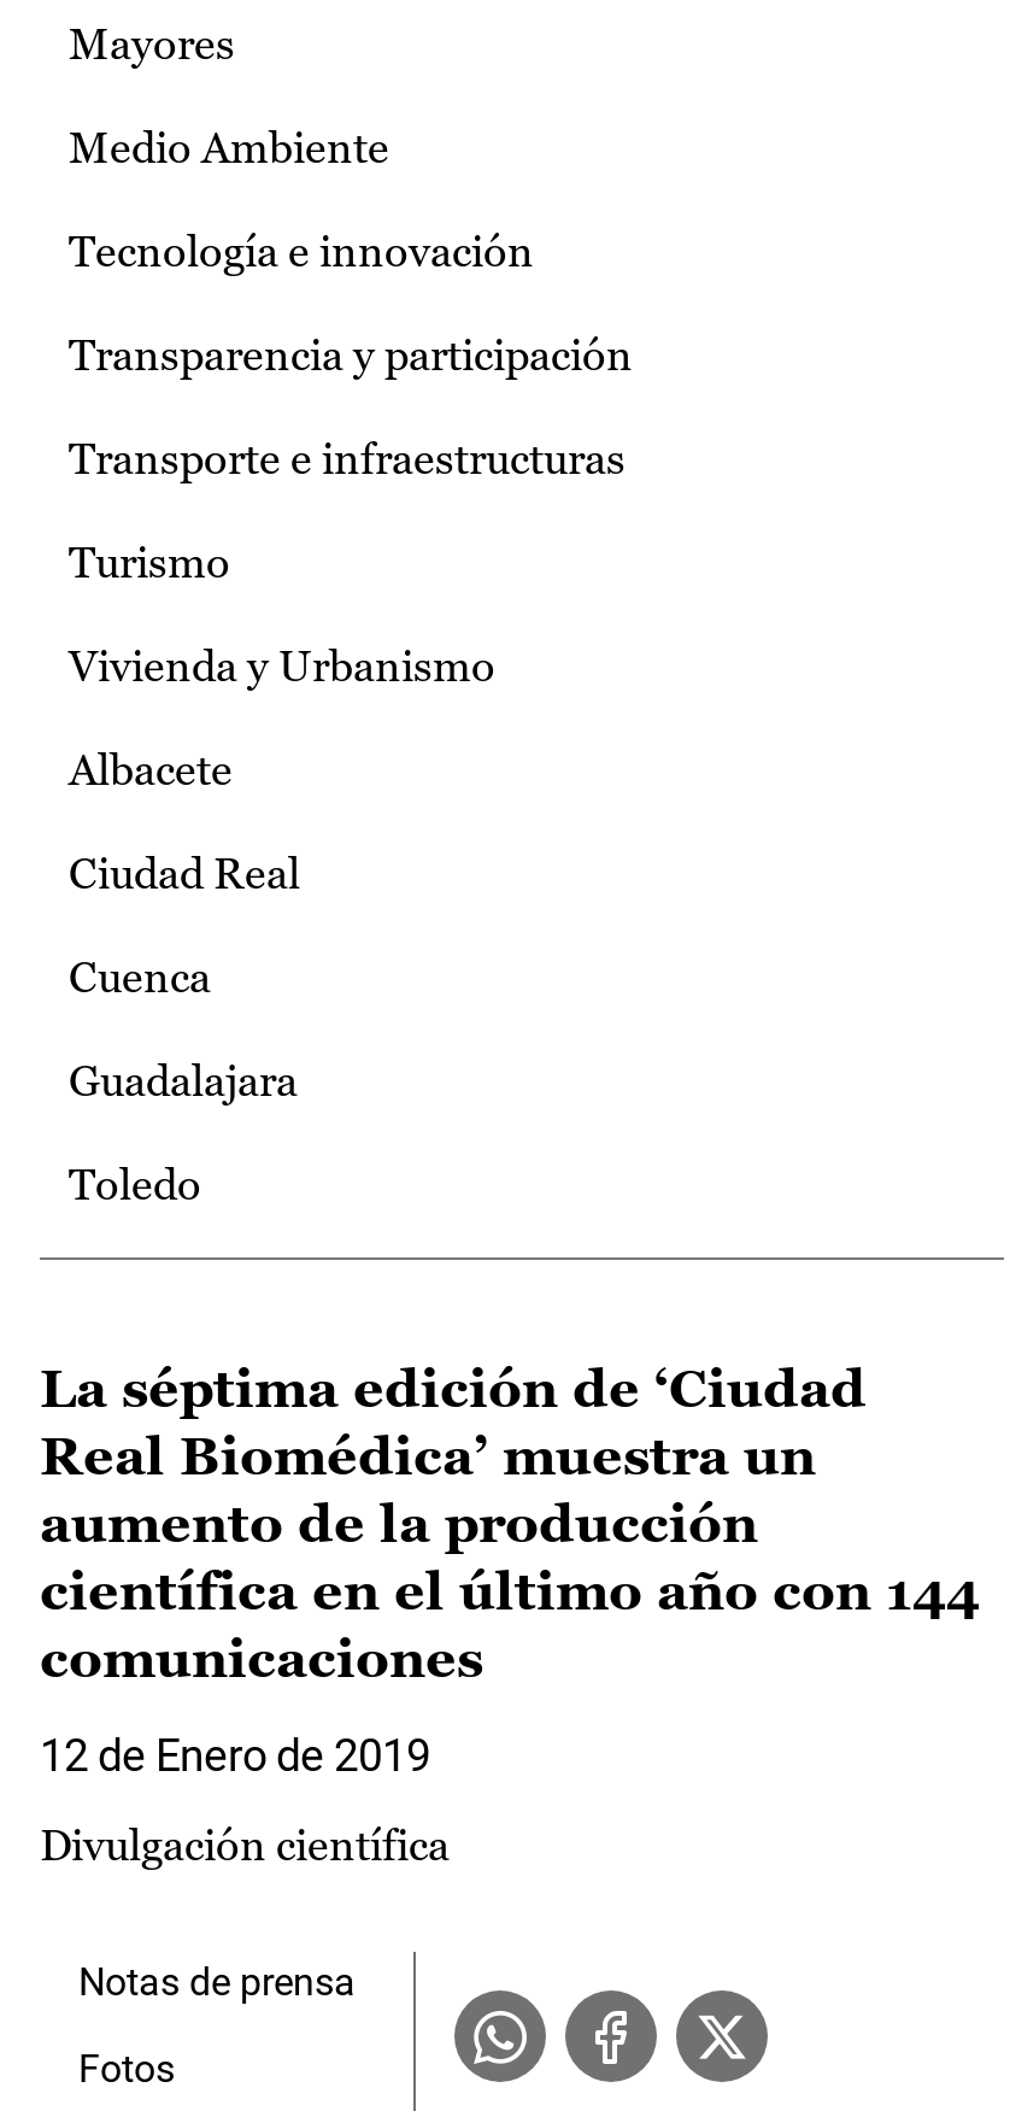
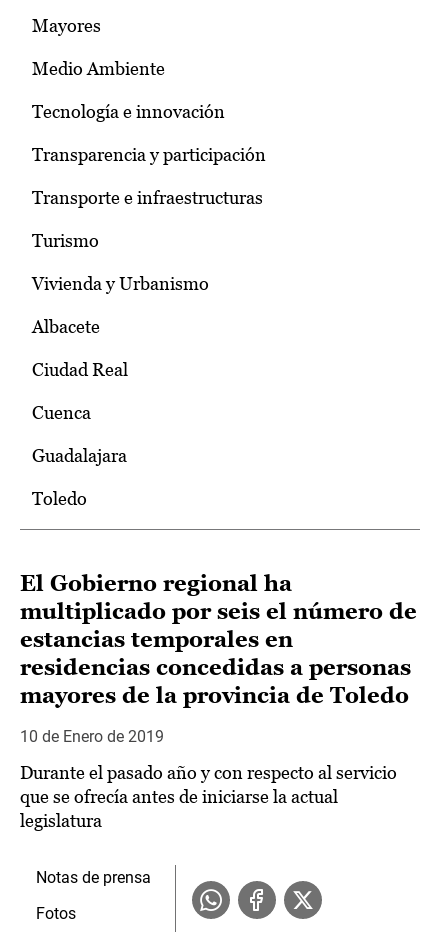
[40,1359,980,1689] La séptima edición de ‘Ciudad | Real Biomédica’ muestra un | aumento de la producción | científica en el último año con 144 | comunicaciones -> [20,571,417,708] El Gobierno regional ha | multiplicado por seis el número de | estancias temporales en | residencias concedidas a personas | mayores de la provincia de Toledo
[40,1730,430,1781] 12 de Enero de 2019 -> [20,727,164,746] 10 de Enero de 2019
[40,1819,450,1870] Divulgación científica -> [20,762,397,831] Durante el pasado año y con respecto al servicio | que se ofrecía antes de iniciarse la actual | legislatura

